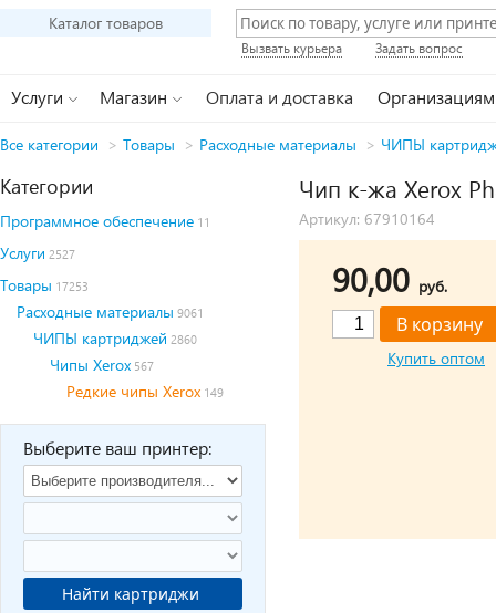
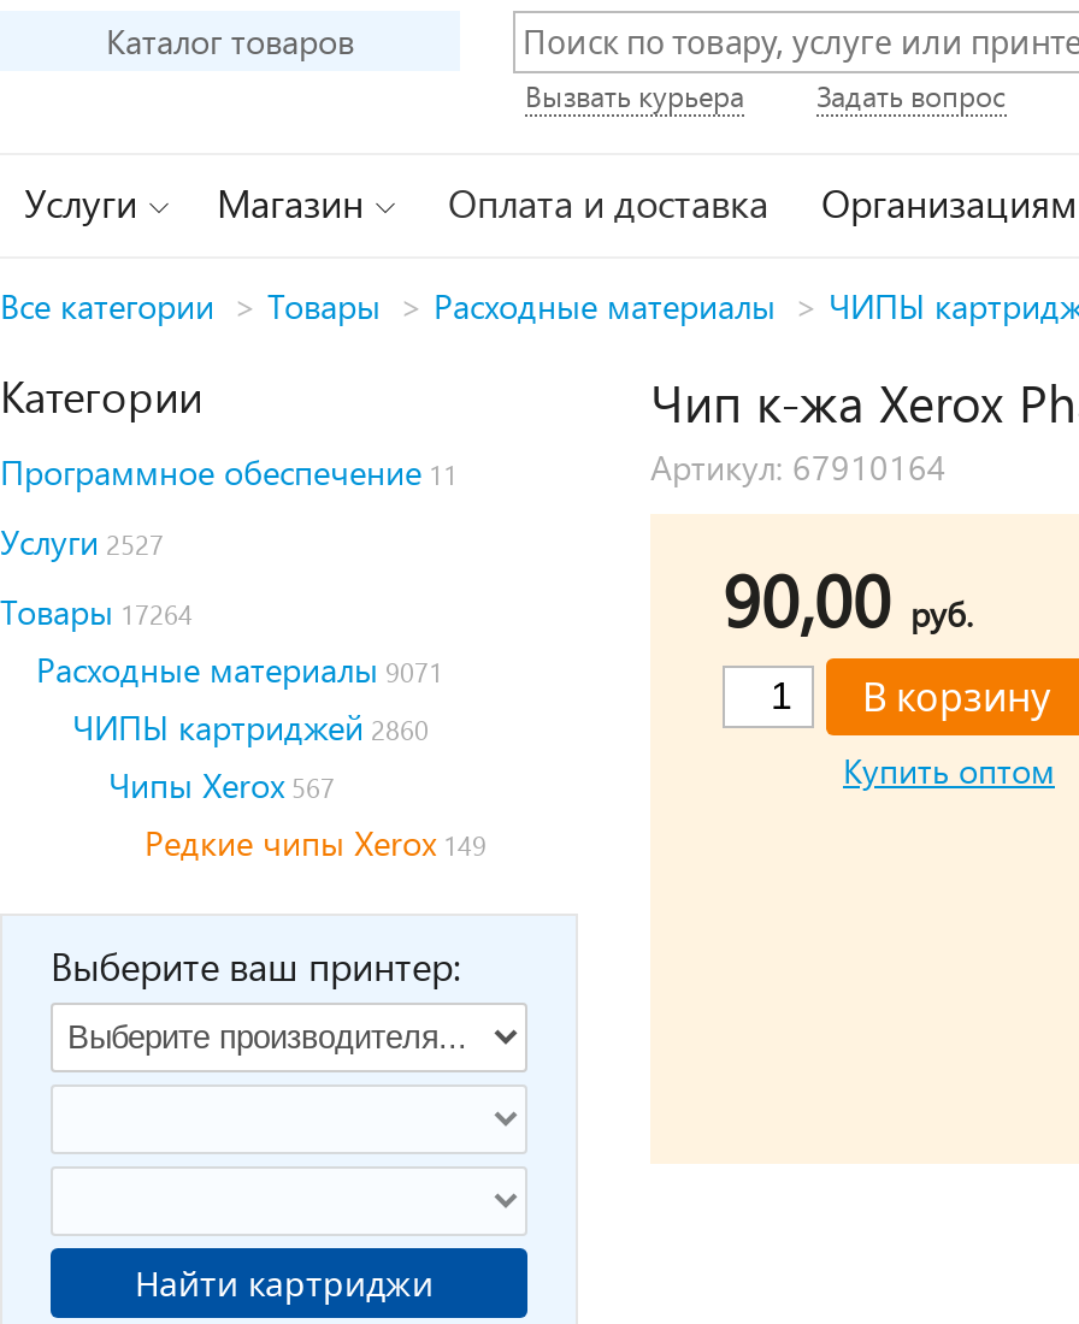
[0,274,89,295] Товары 17253 -> [0,589,193,634] Товары 17264
[17,301,204,322] Расходные материалы 9061 -> [36,646,443,692] Расходные материалы 9071

